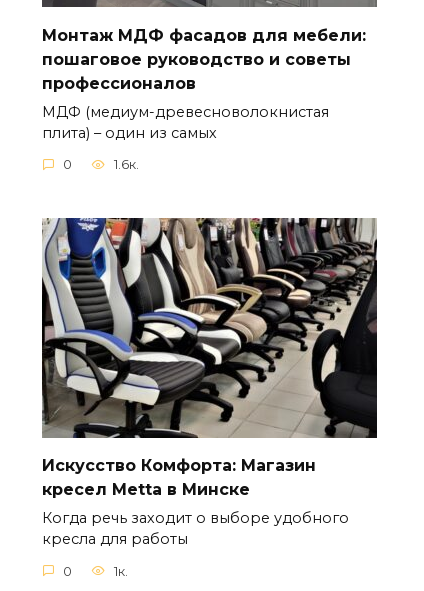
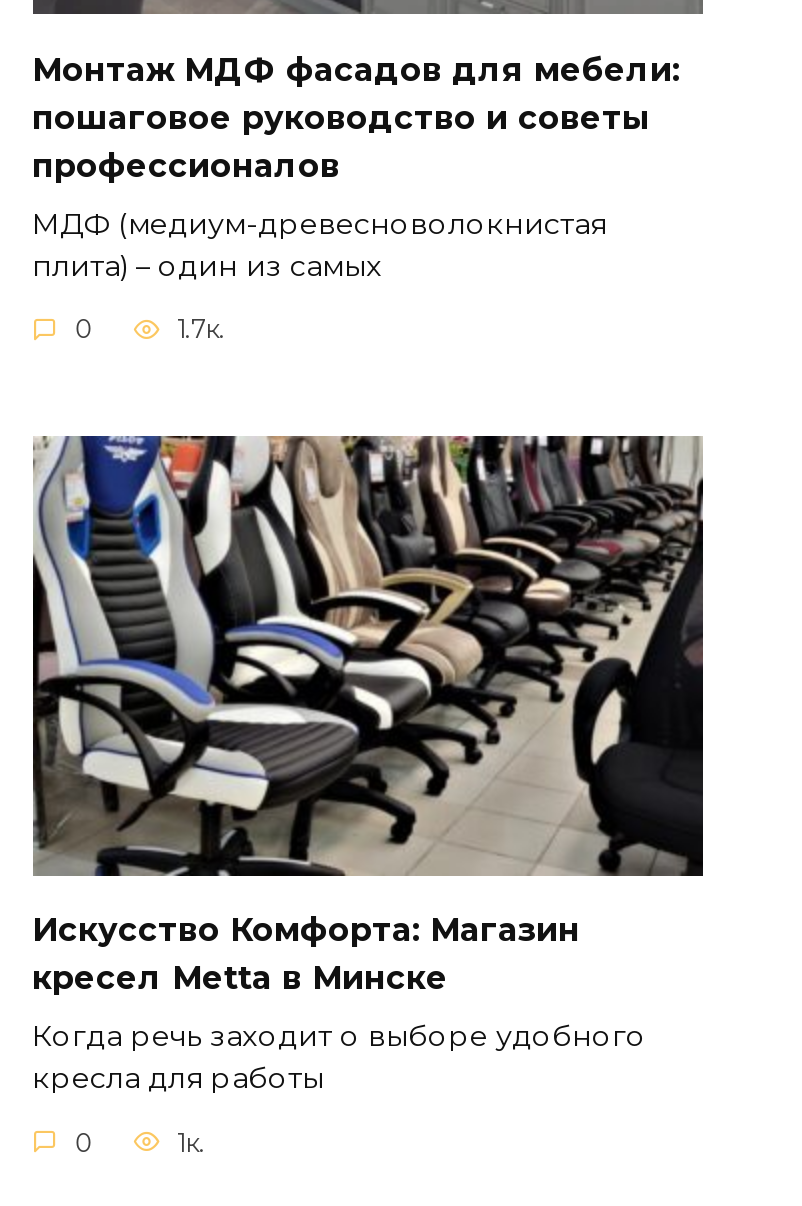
[114,157,139,172] 1.6к. -> [177,314,225,344] 1.7к.

